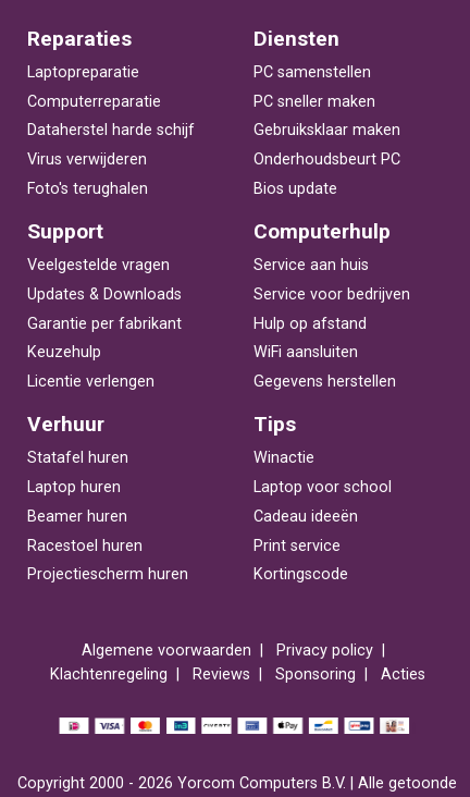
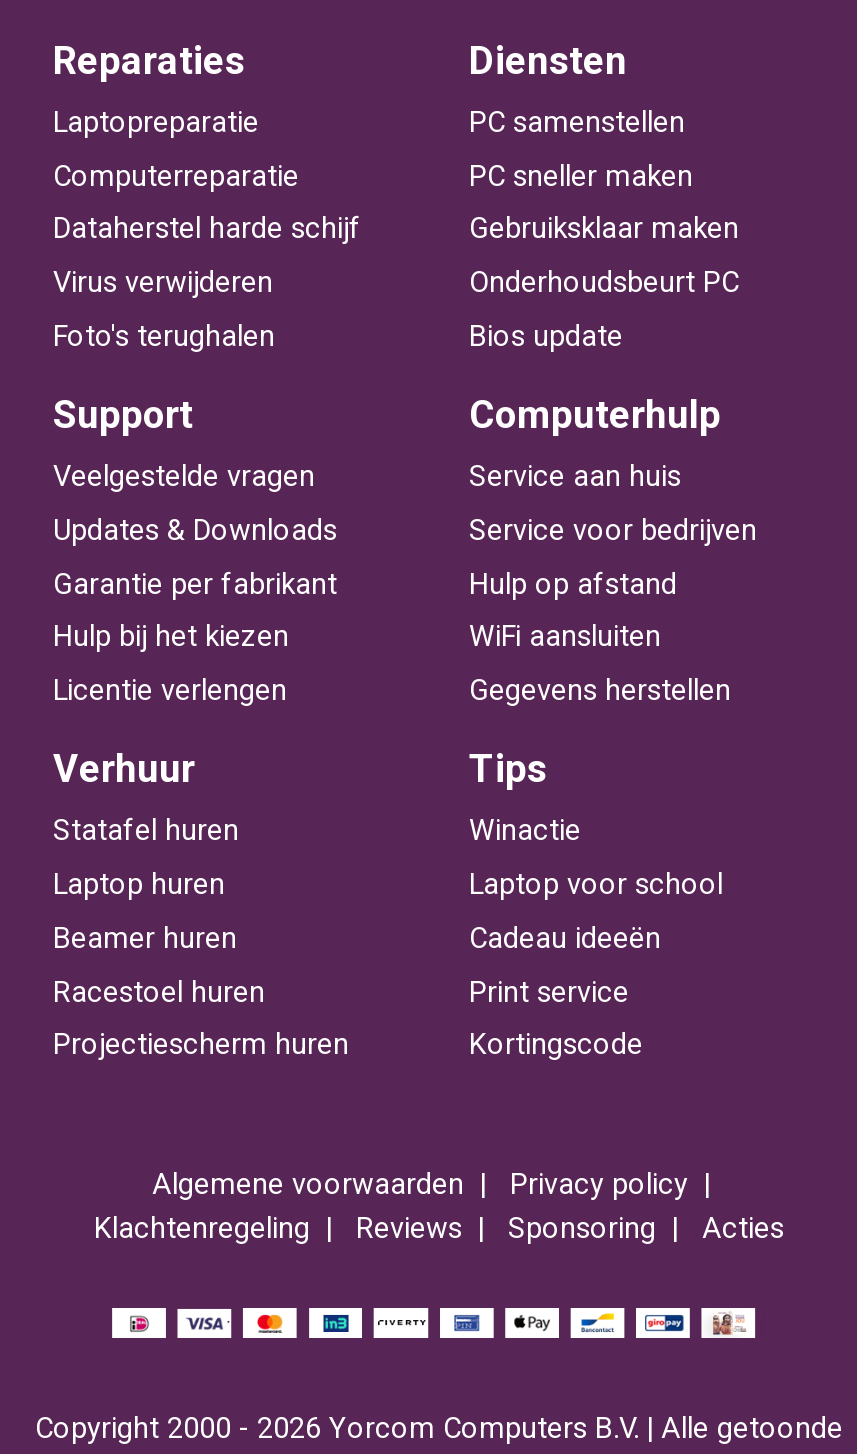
[27,343,101,362] Keuzehulp -> [53,621,289,655] Hulp bij het kiezen

